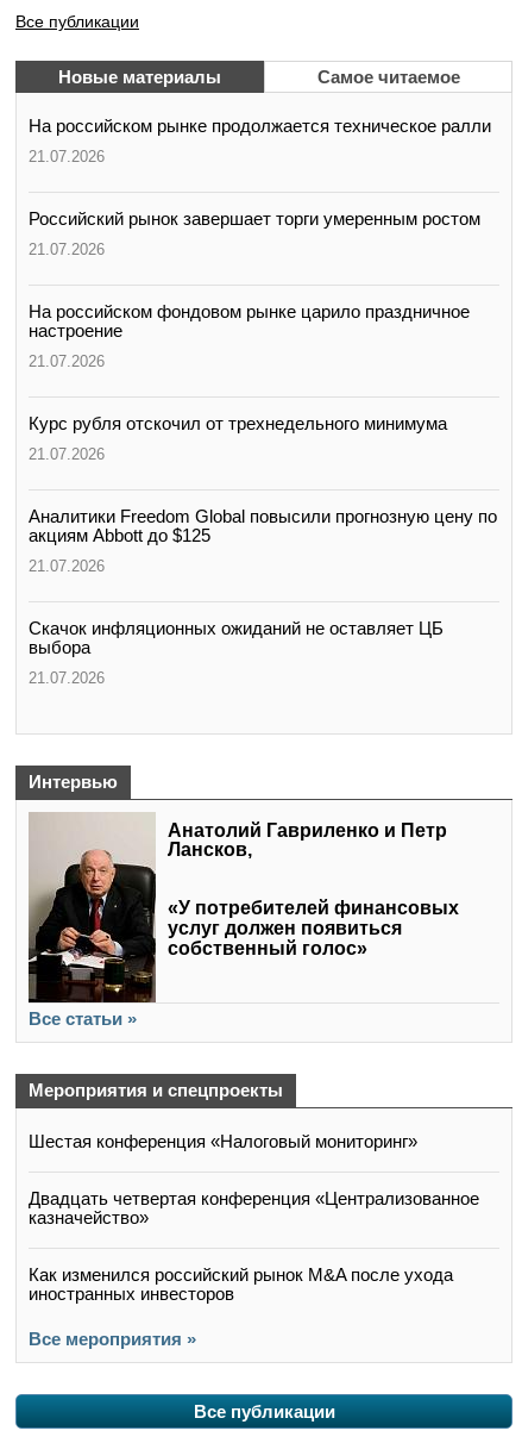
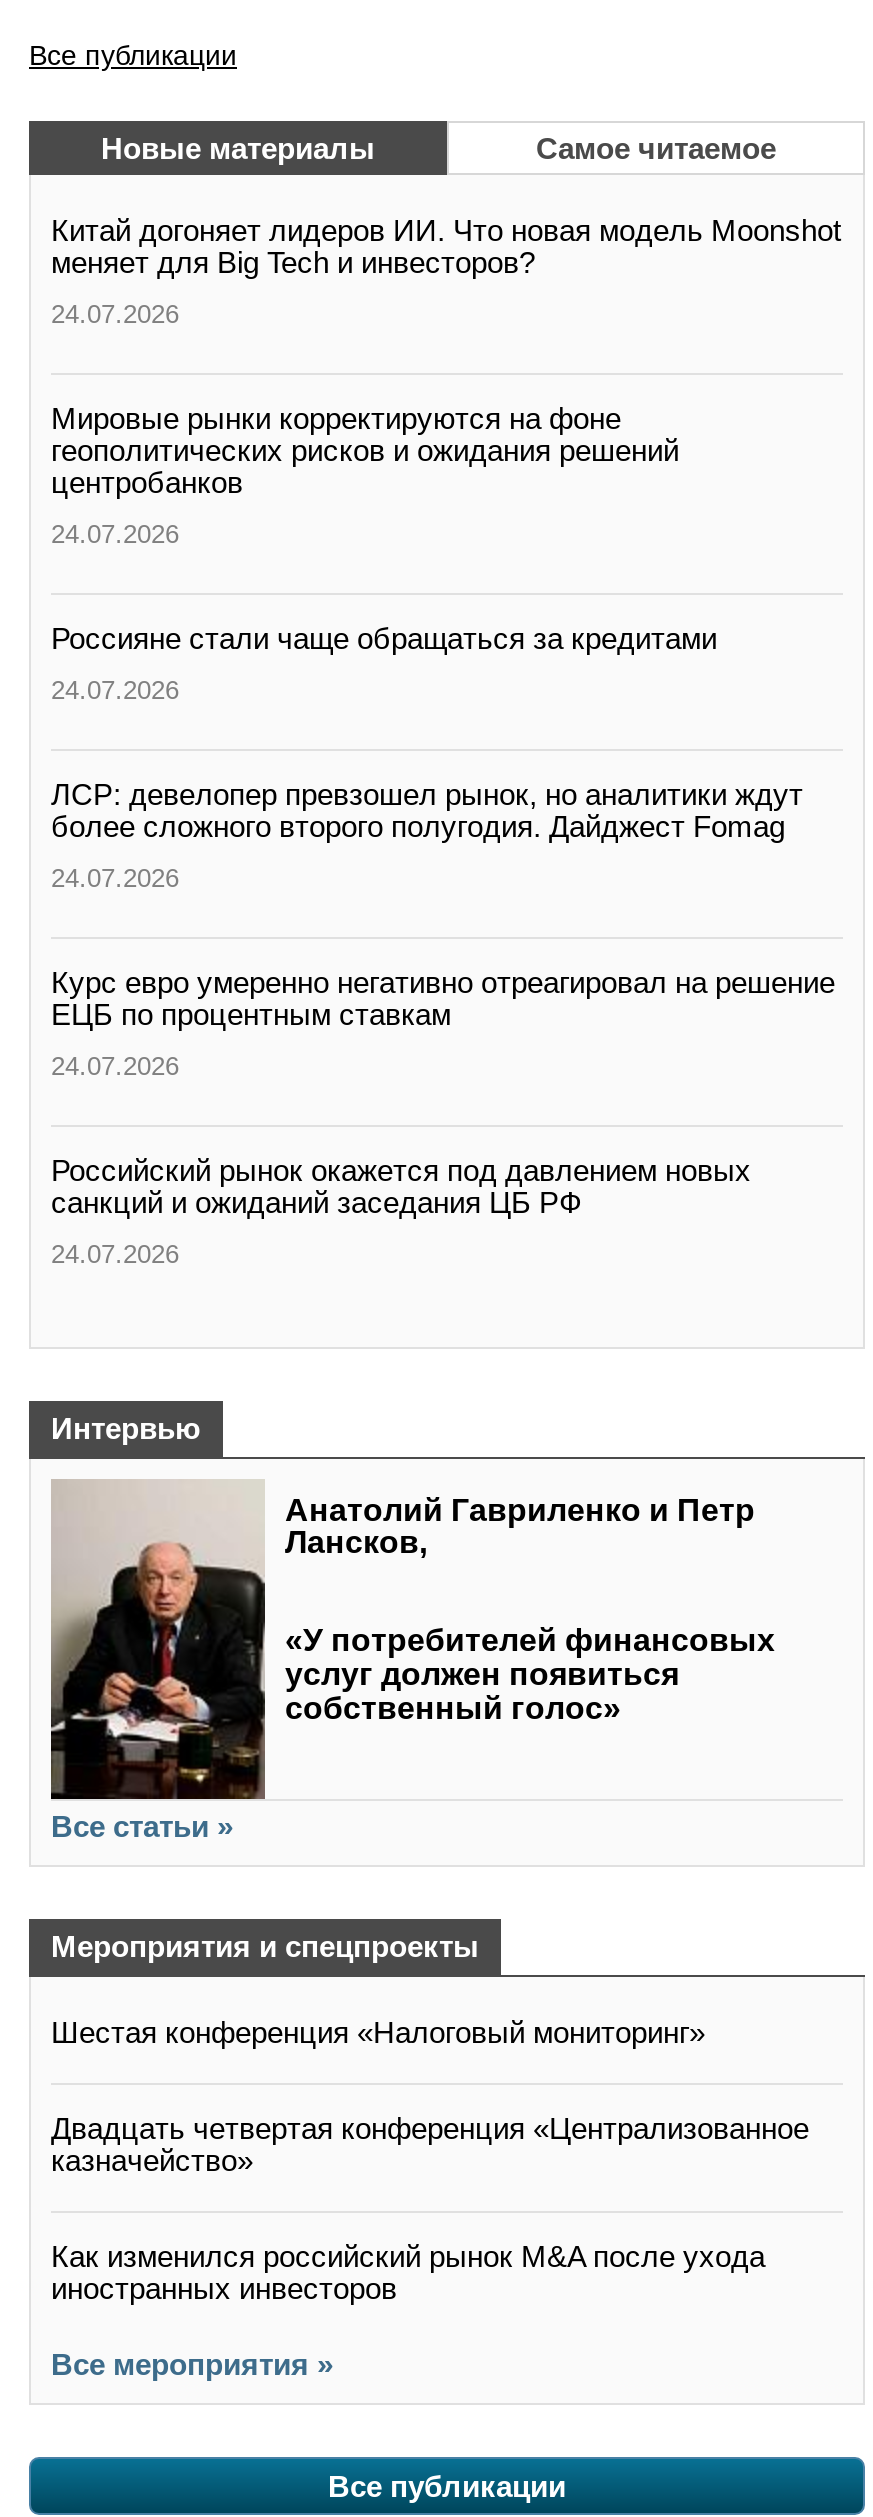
[29,115,491,135] На российском рынке продолжается техническое ралли -> [51,213,841,279] Китай догоняет лидеров ИИ. Что новая модель Moonshot | меняет для Big Tech и инвесторов?
[29,147,105,165] 21.07.2026 -> [51,299,179,329] 24.07.2026
[29,208,480,228] Российский рынок завершает торги умеренным ростом -> [51,401,679,499] Мировые рынки корректируются на фоне | геополитических рисков и ожидания решений | центробанков
[29,240,105,258] 21.07.2026 -> [51,519,179,549] 24.07.2026
[29,301,470,340] На российском фондовом рынке царило праздничное | настроение -> [51,621,717,655] Россияне стали чаще обращаться за кредитами
[29,352,105,370] 21.07.2026 -> [51,675,179,705] 24.07.2026
[29,413,447,433] Курс рубля отскочил от трехнедельного минимума -> [51,777,803,843] ЛСР: девелопер превзошел рынок, но аналитики ждут | более сложного второго полугодия. Дайджест Fomag
[29,445,105,463] 21.07.2026 -> [51,863,179,893] 24.07.2026
[29,506,497,545] Аналитики Freedom Global повысили прогнозную цену по | акциям Abbott до $125 -> [51,965,835,1031] Курс евро умеренно негативно отреагировал на решение | ЕЦБ по процентным ставкам
[29,557,105,575] 21.07.2026 -> [51,1051,179,1081] 24.07.2026
[29,618,444,657] Скачок инфляционных ожиданий не оставляет ЦБ | выбора -> [51,1153,751,1219] Российский рынок окажется под давлением новых | санкций и ожиданий заседания ЦБ РФ
[29,669,105,687] 21.07.2026 -> [51,1239,179,1269] 24.07.2026

